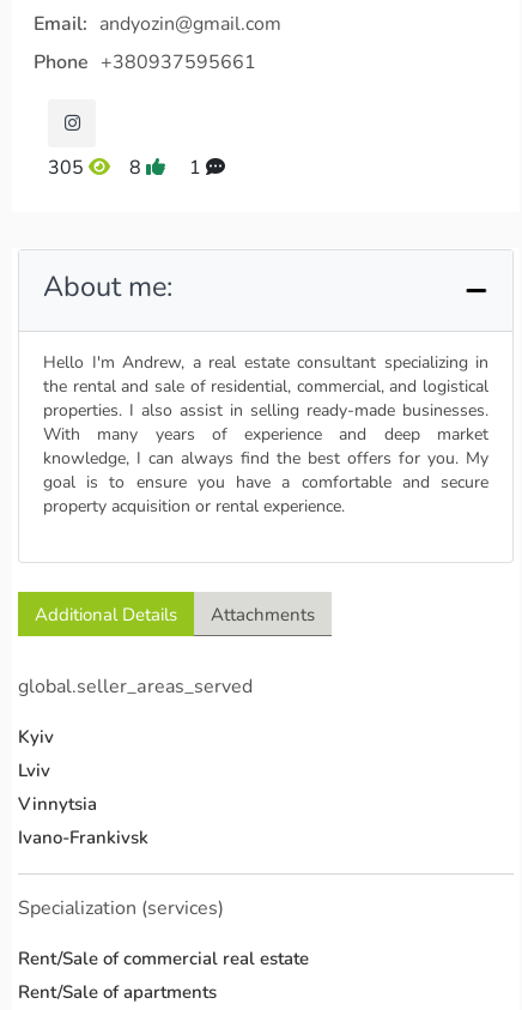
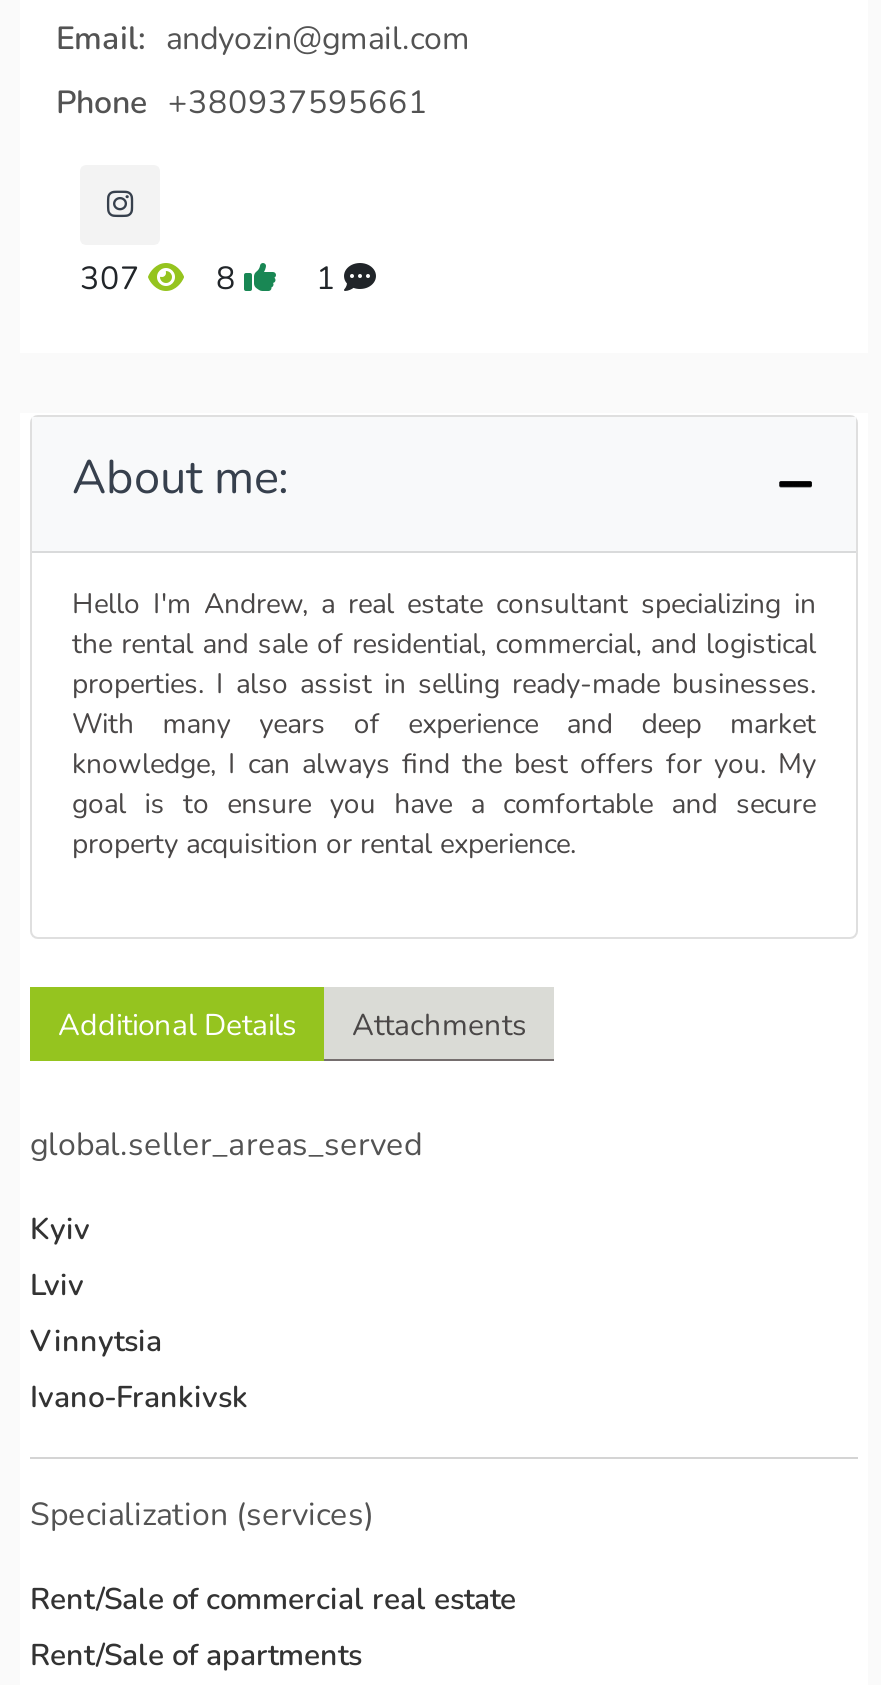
[48,155,206,181] 305 8 1 -> [80,257,344,301] 307 8 1

